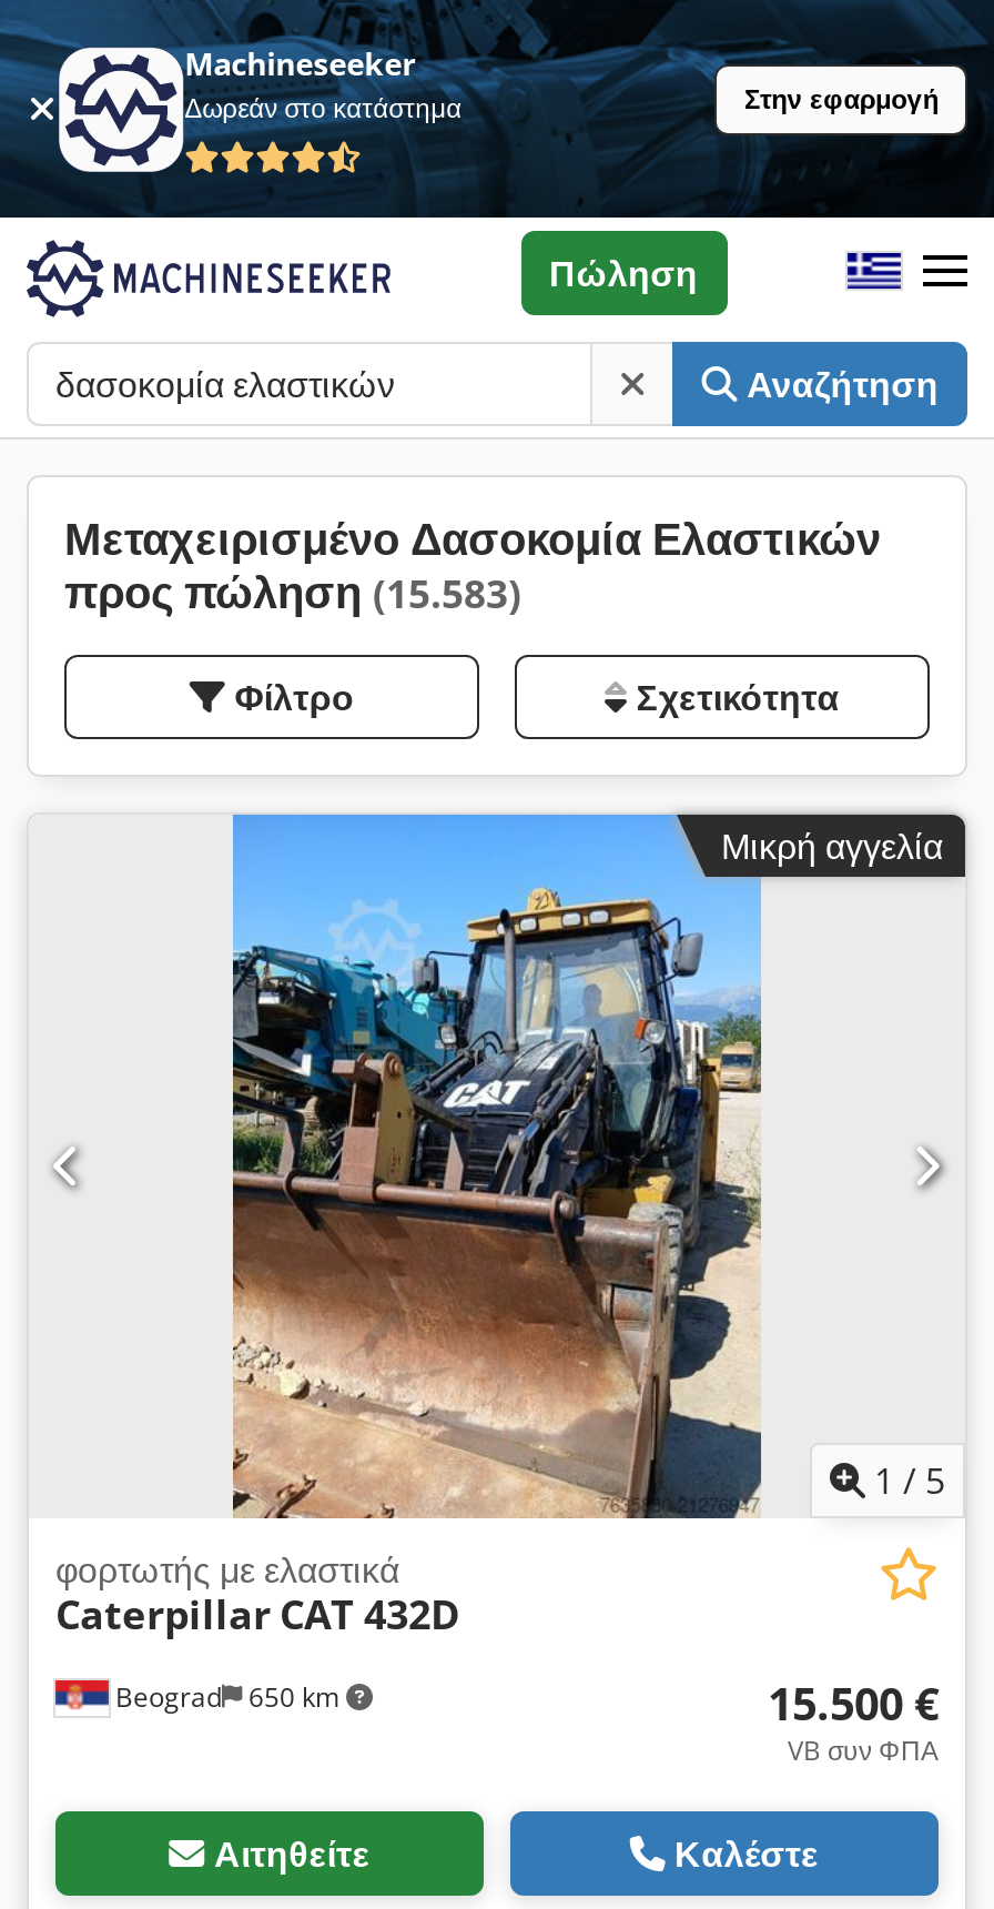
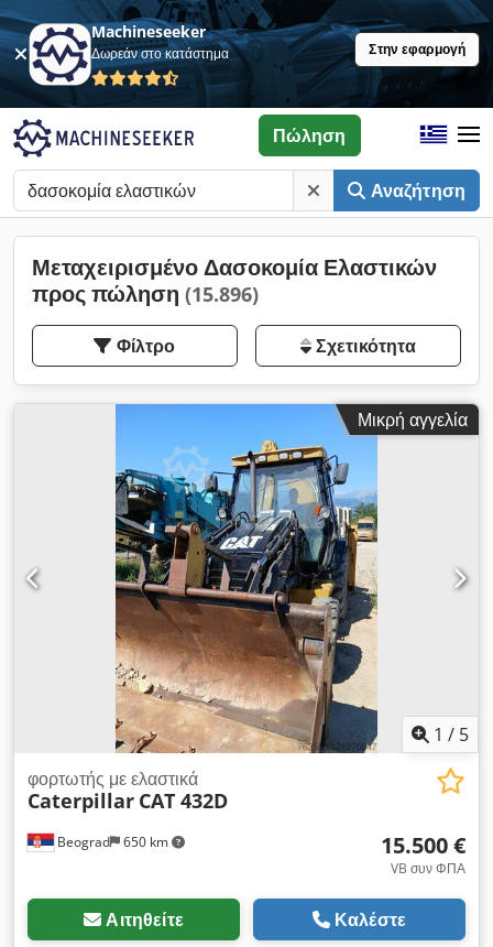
[64,562,521,622] προς πώληση (15.583) -> [32,279,259,308] προς πώληση (15.896)

